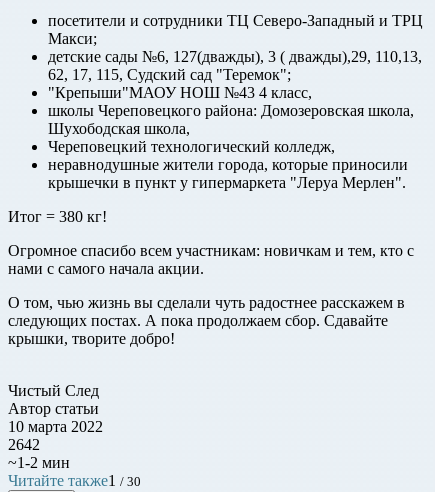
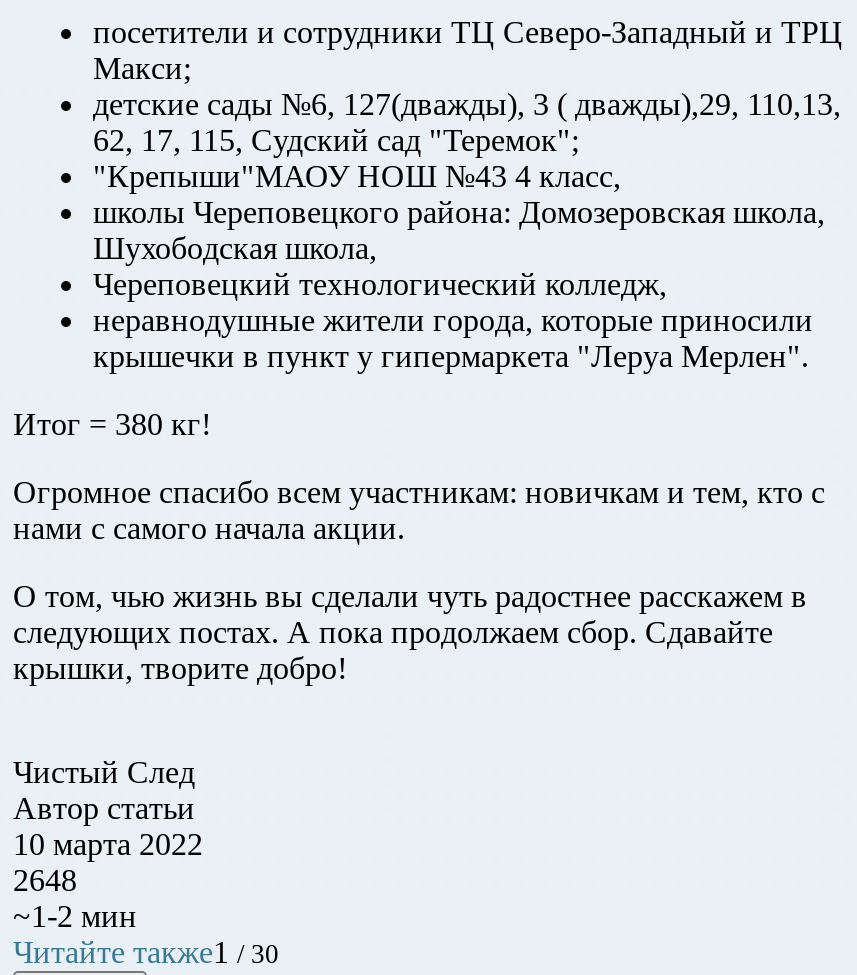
[8,436,40,453] 2642 -> [13,863,77,897] 2648

